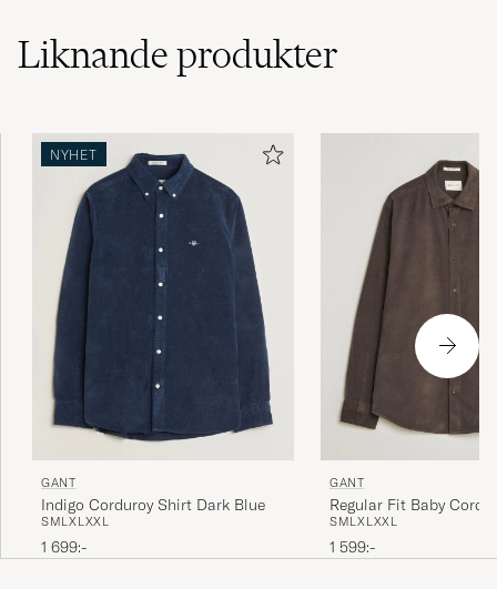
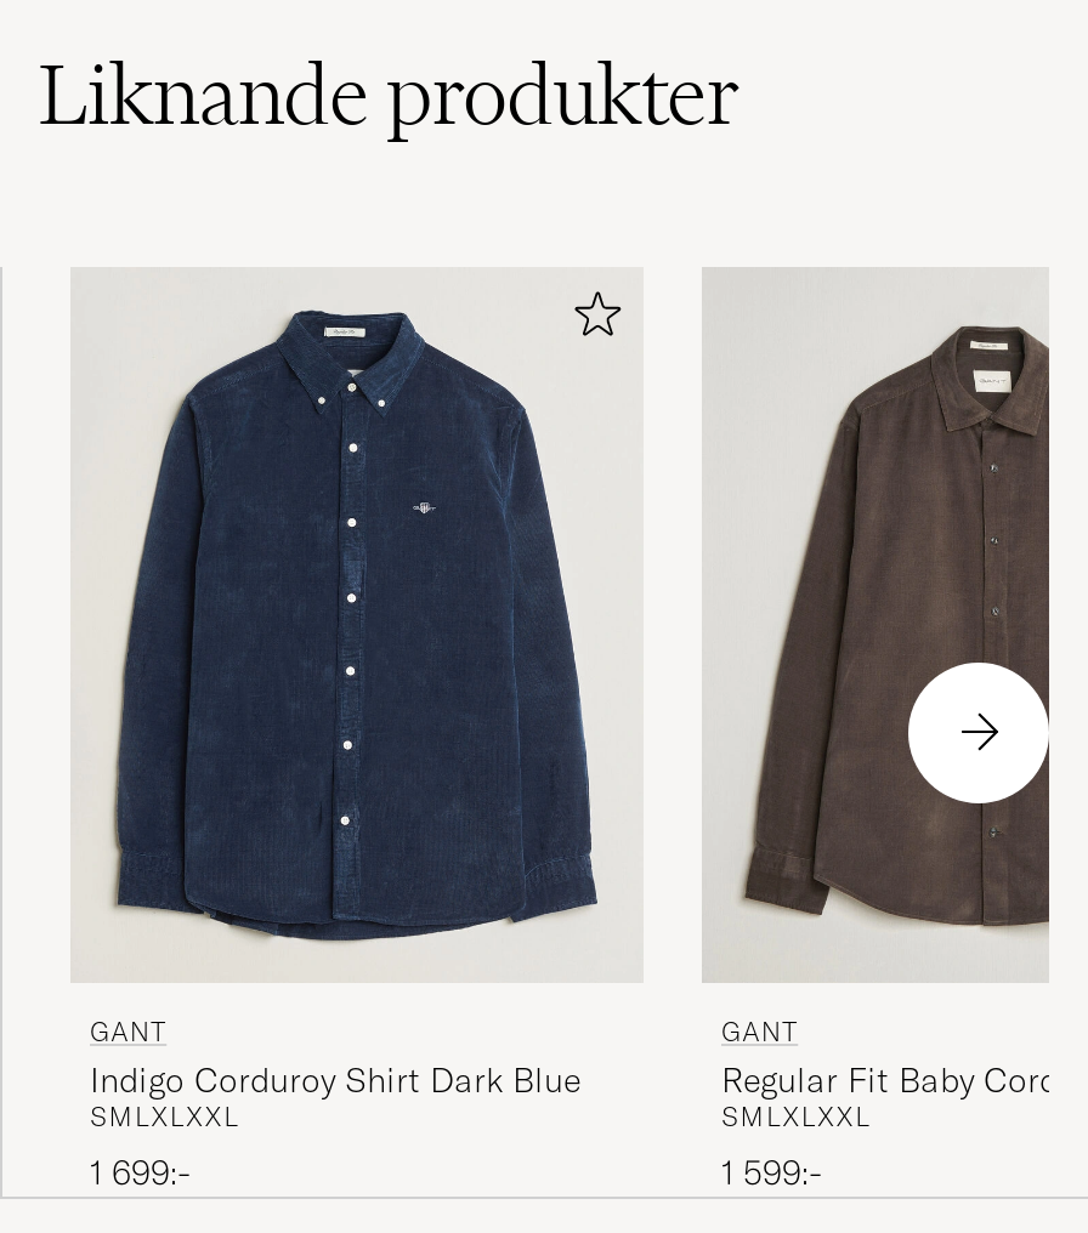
[50,146,97,163] NYHET -> none

